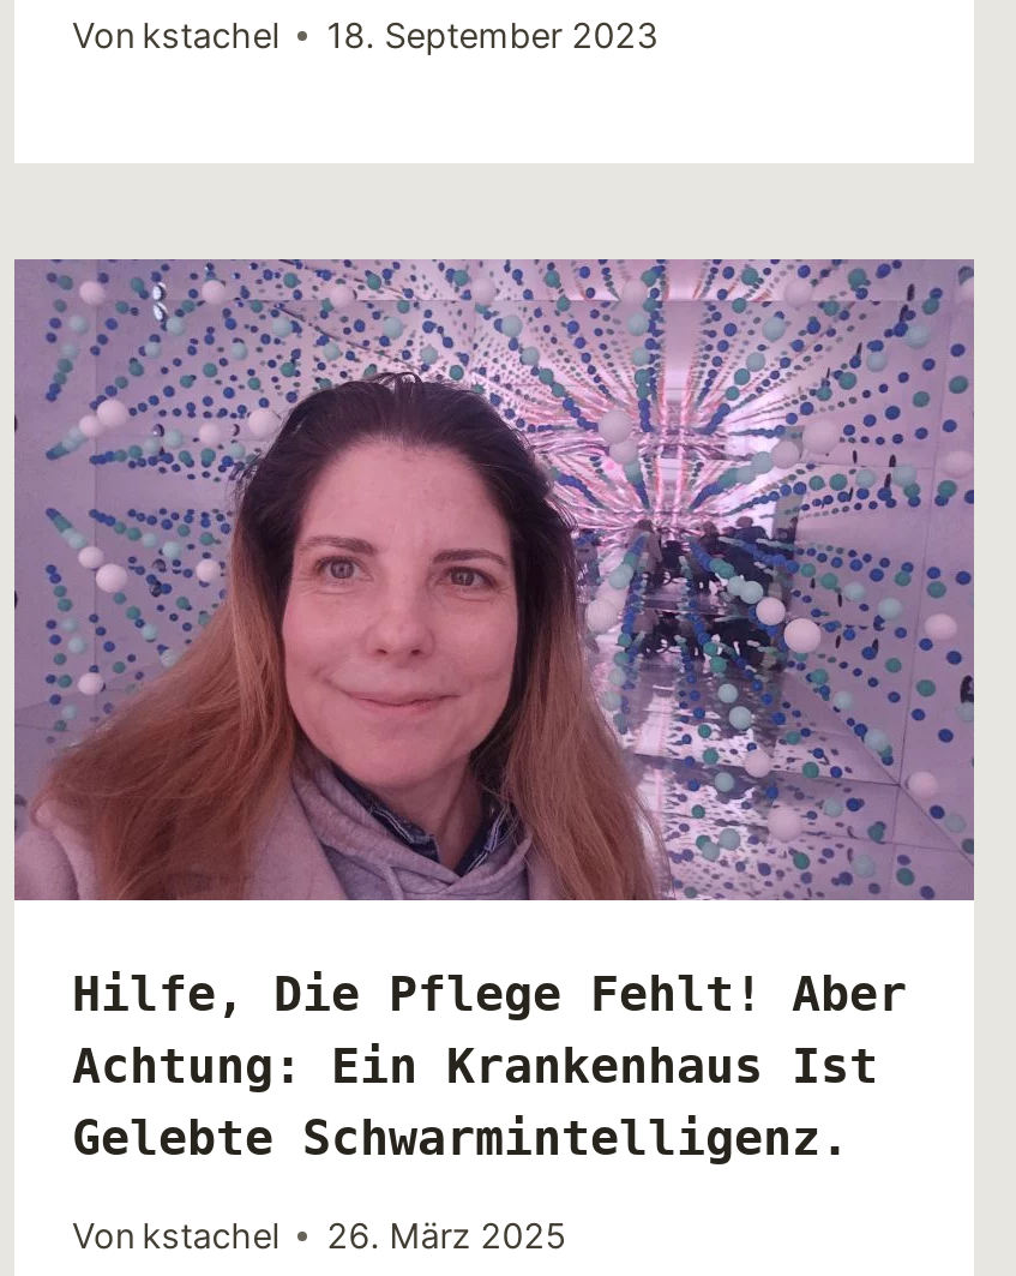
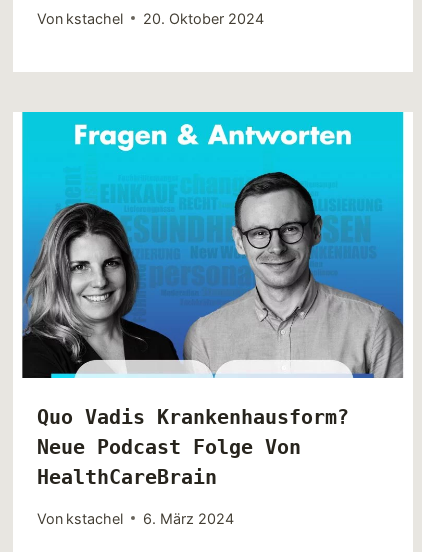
[72,14,658,55] Von kstachel 18. September 2023 -> [37,9,264,26] Von kstachel 20. Oktober 2024
[12,258,976,1166] [image] | Hilfe, Die Pflege Fehlt! Aber | Achtung: Ein Krankenhaus Ist | Gelebte Schwarmintelligenz. -> [13,111,413,489] [image] | Quo Vadis Krankenhausform? | Neue Podcast Folge Von | HealthCareBrain
[72,1215,567,1256] Von kstachel 26. März 2025 -> [37,510,234,527] Von kstachel 6. März 2024

